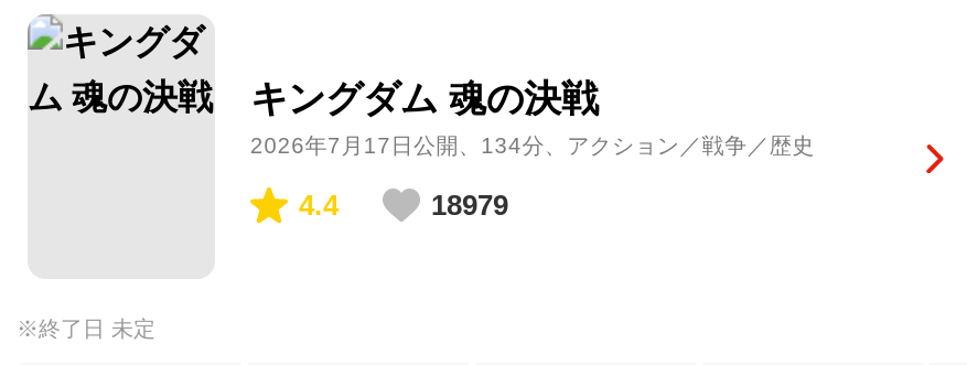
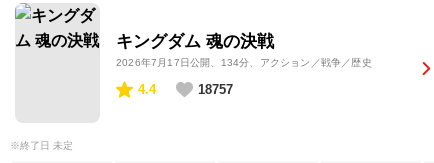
[431,189,508,222] 18979 -> [198,82,233,97] 18757

